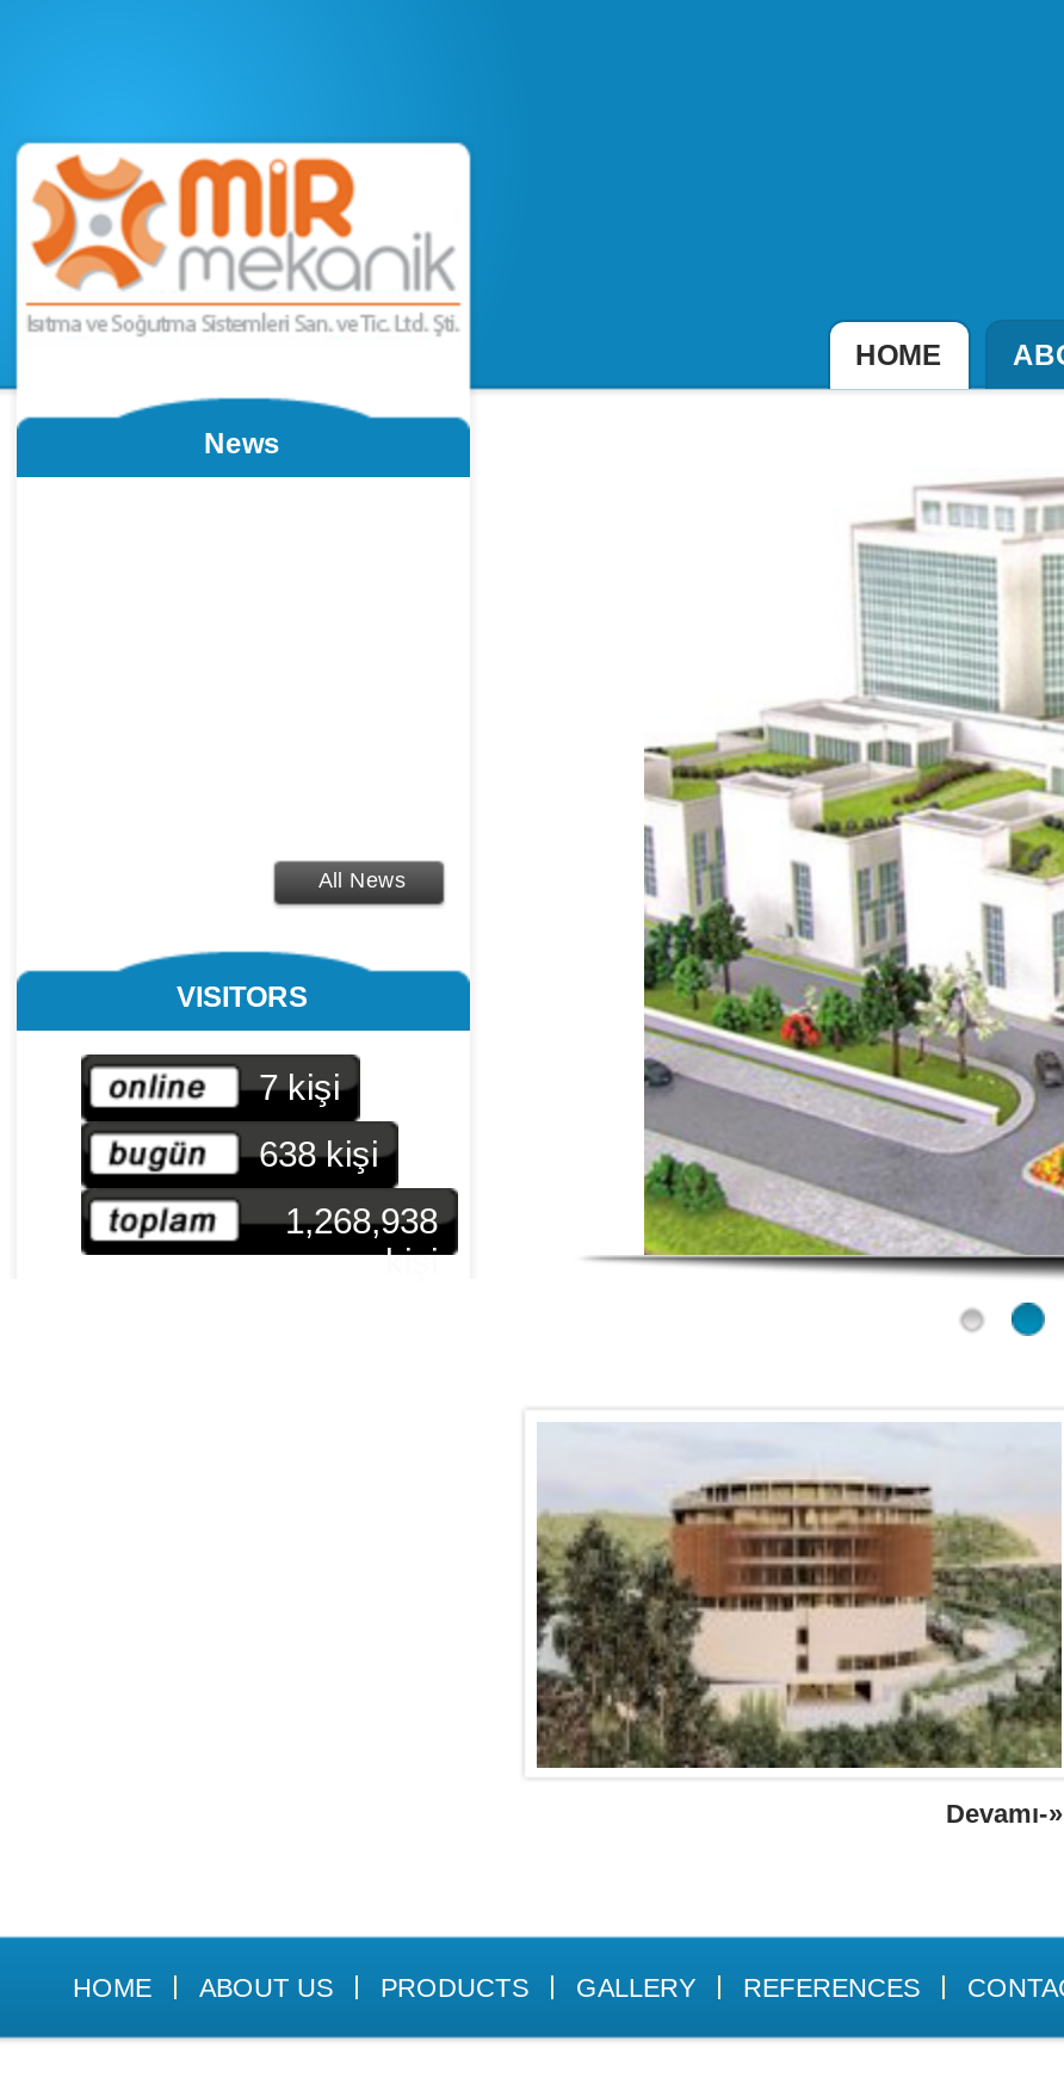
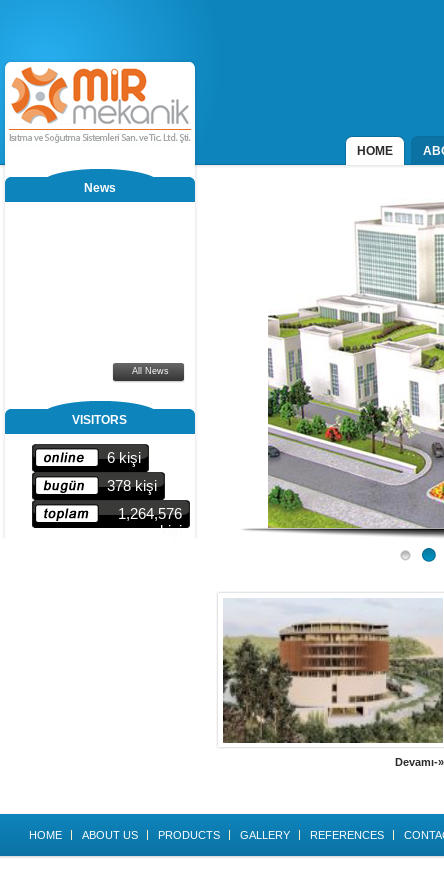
[259,1066,340,1107] 7 kişi -> [106,449,140,466] 6 kişi
[259,1133,378,1174] 638 kişi -> [106,477,156,494] 378 kişi
[285,1200,438,1241] 1,268,938 -> [117,505,181,522] 1,264,576

